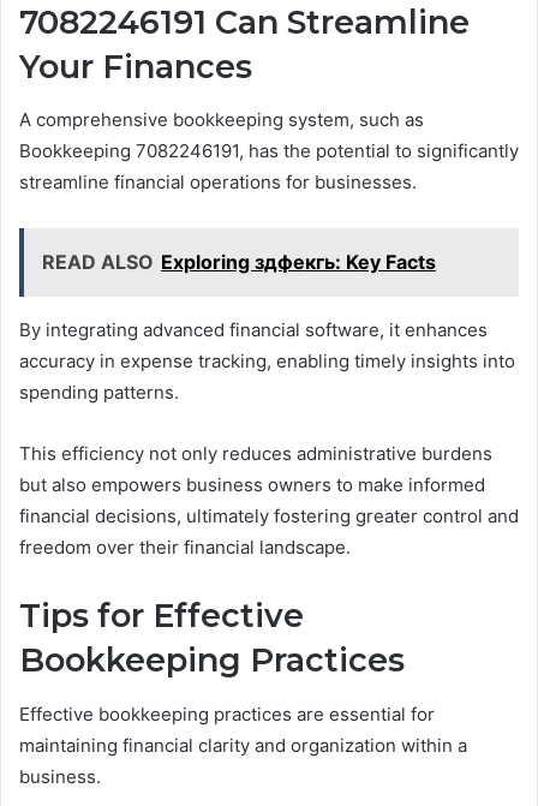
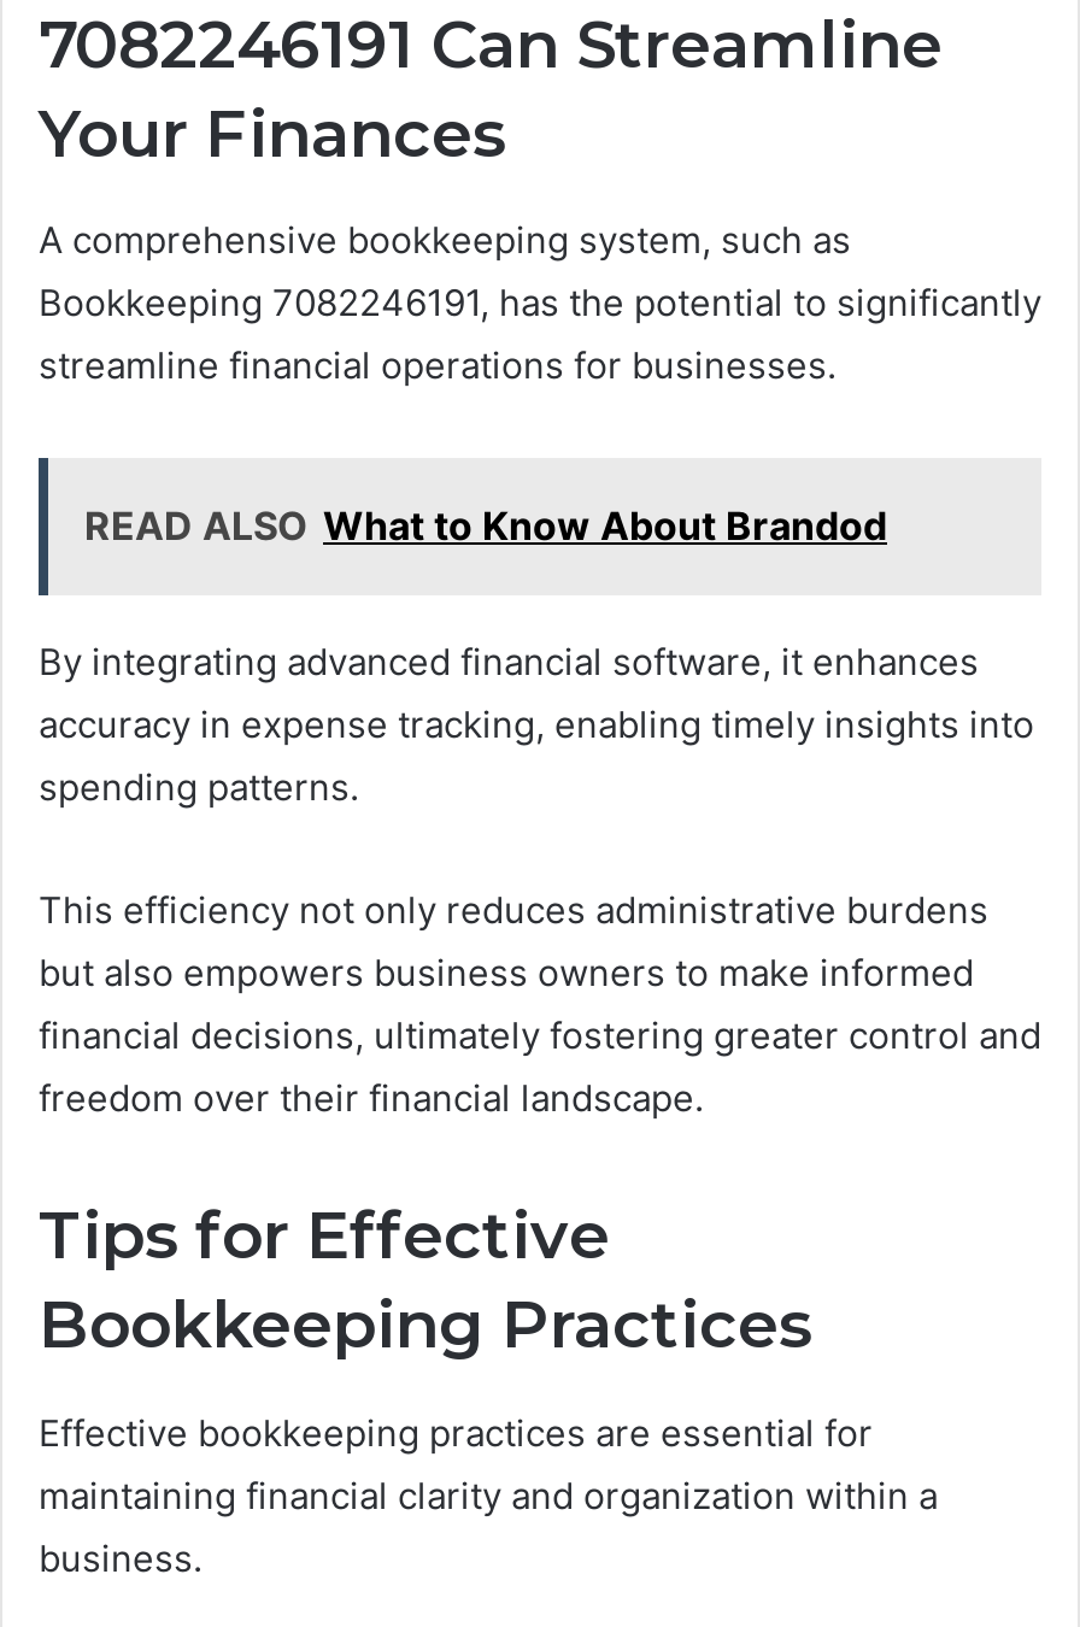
[42,250,436,274] READ ALSO Exploring здфекгь: Key Facts -> [84,502,887,550] READ ALSO What to Know About Brandod

